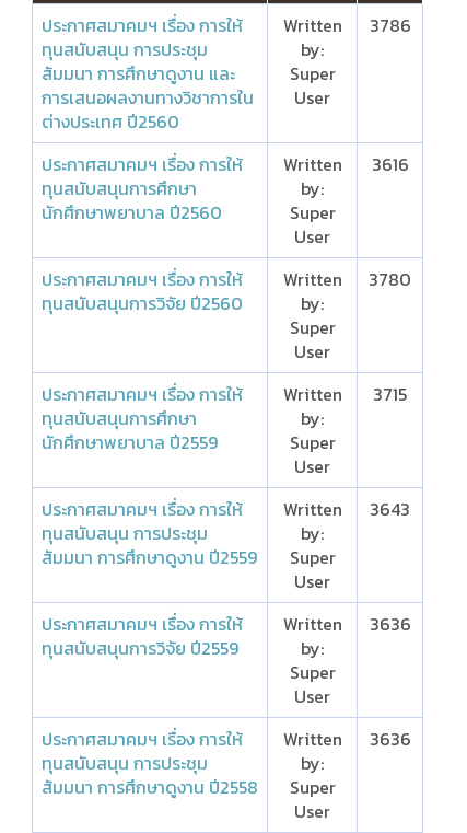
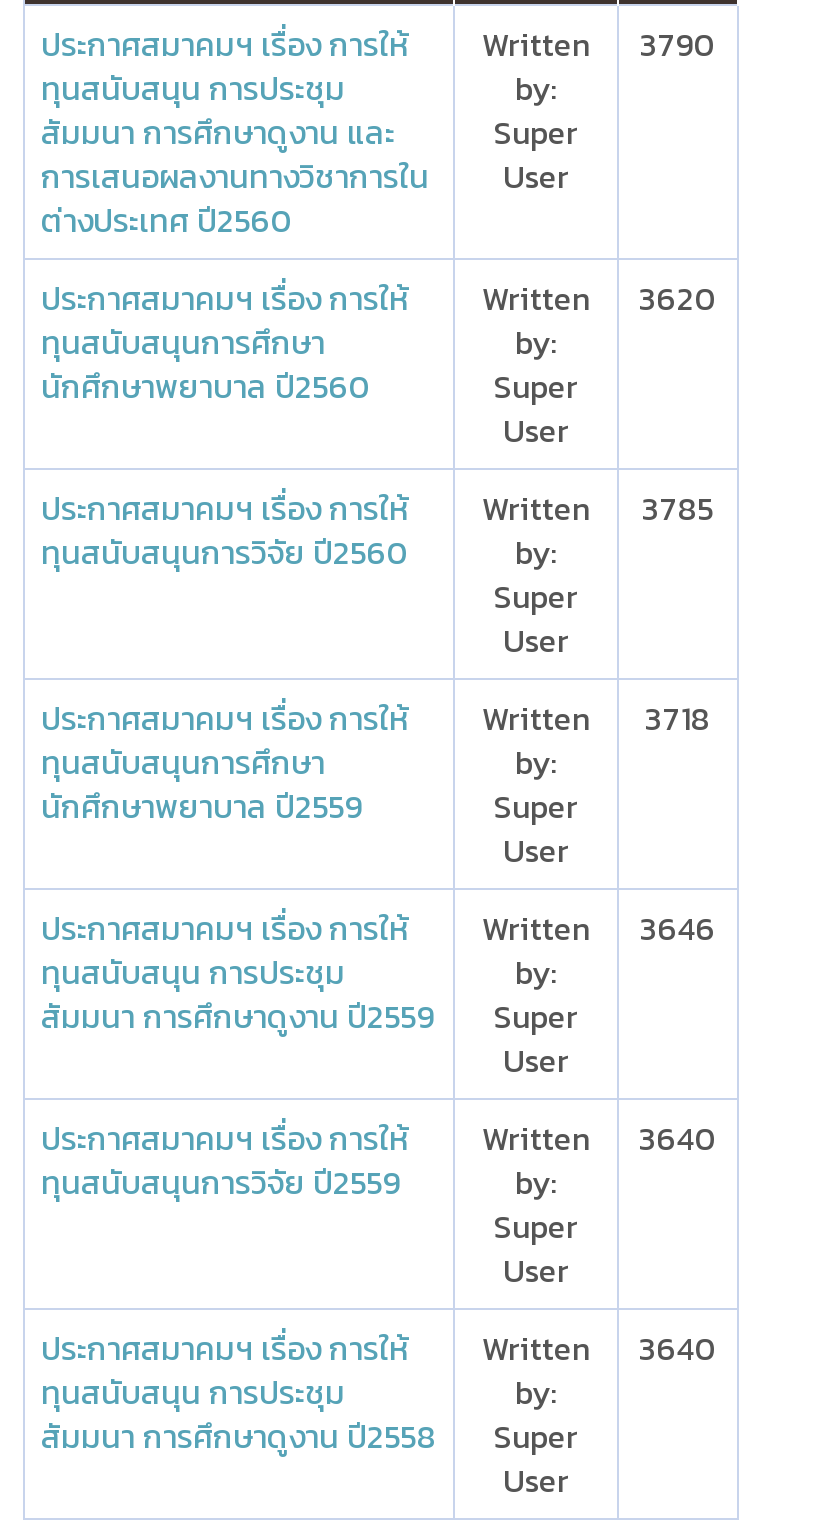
[42,12,411,38] ประกาศสมาคมฯ เรื่อง การให้ Written 3786 -> [41,20,716,68] ประกาศสมาคมฯ เรื่อง การให้ Written 3790
[42,151,408,177] ประกาศสมาคมฯ เรื่อง การให้ Written 3616 -> [41,274,717,322] ประกาศสมาคมฯ เรื่อง การให้ Written 3620
[42,266,411,292] ประกาศสมาคมฯ เรื่อง การให้ Written 3780 -> [41,484,714,532] ประกาศสมาคมฯ เรื่อง การให้ Written 3785
[42,381,407,407] ประกาศสมาคมฯ เรื่อง การให้ Written 3715 -> [41,694,711,742] ประกาศสมาคมฯ เรื่อง การให้ Written 3718
[42,496,410,522] ประกาศสมาคมฯ เรื่อง การให้ Written 3643 -> [41,904,716,952] ประกาศสมาคมฯ เรื่อง การให้ Written 3646
[42,611,411,637] ประกาศสมาคมฯ เรื่อง การให้ Written 3636 -> [41,1114,717,1162] ประกาศสมาคมฯ เรื่อง การให้ Written 3640
[42,726,411,752] ประกาศสมาคมฯ เรื่อง การให้ Written 3636 -> [41,1324,717,1372] ประกาศสมาคมฯ เรื่อง การให้ Written 3640

